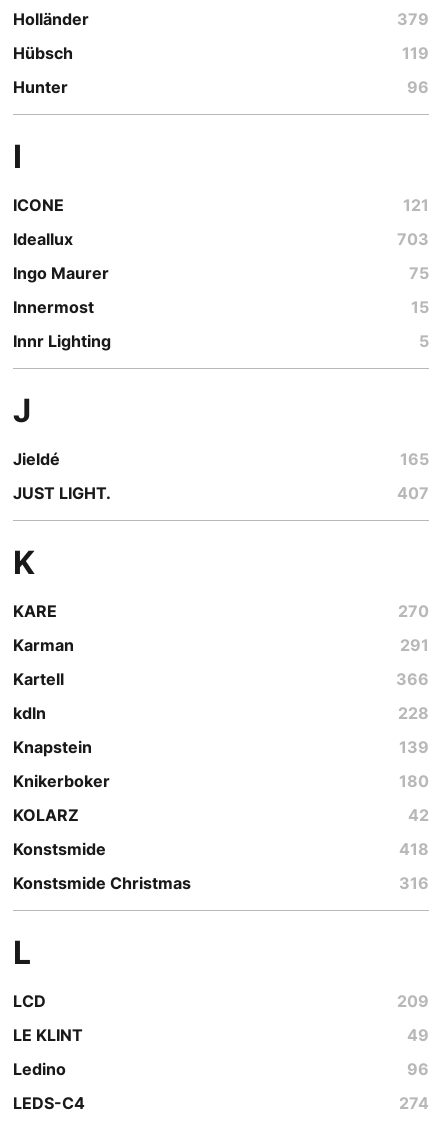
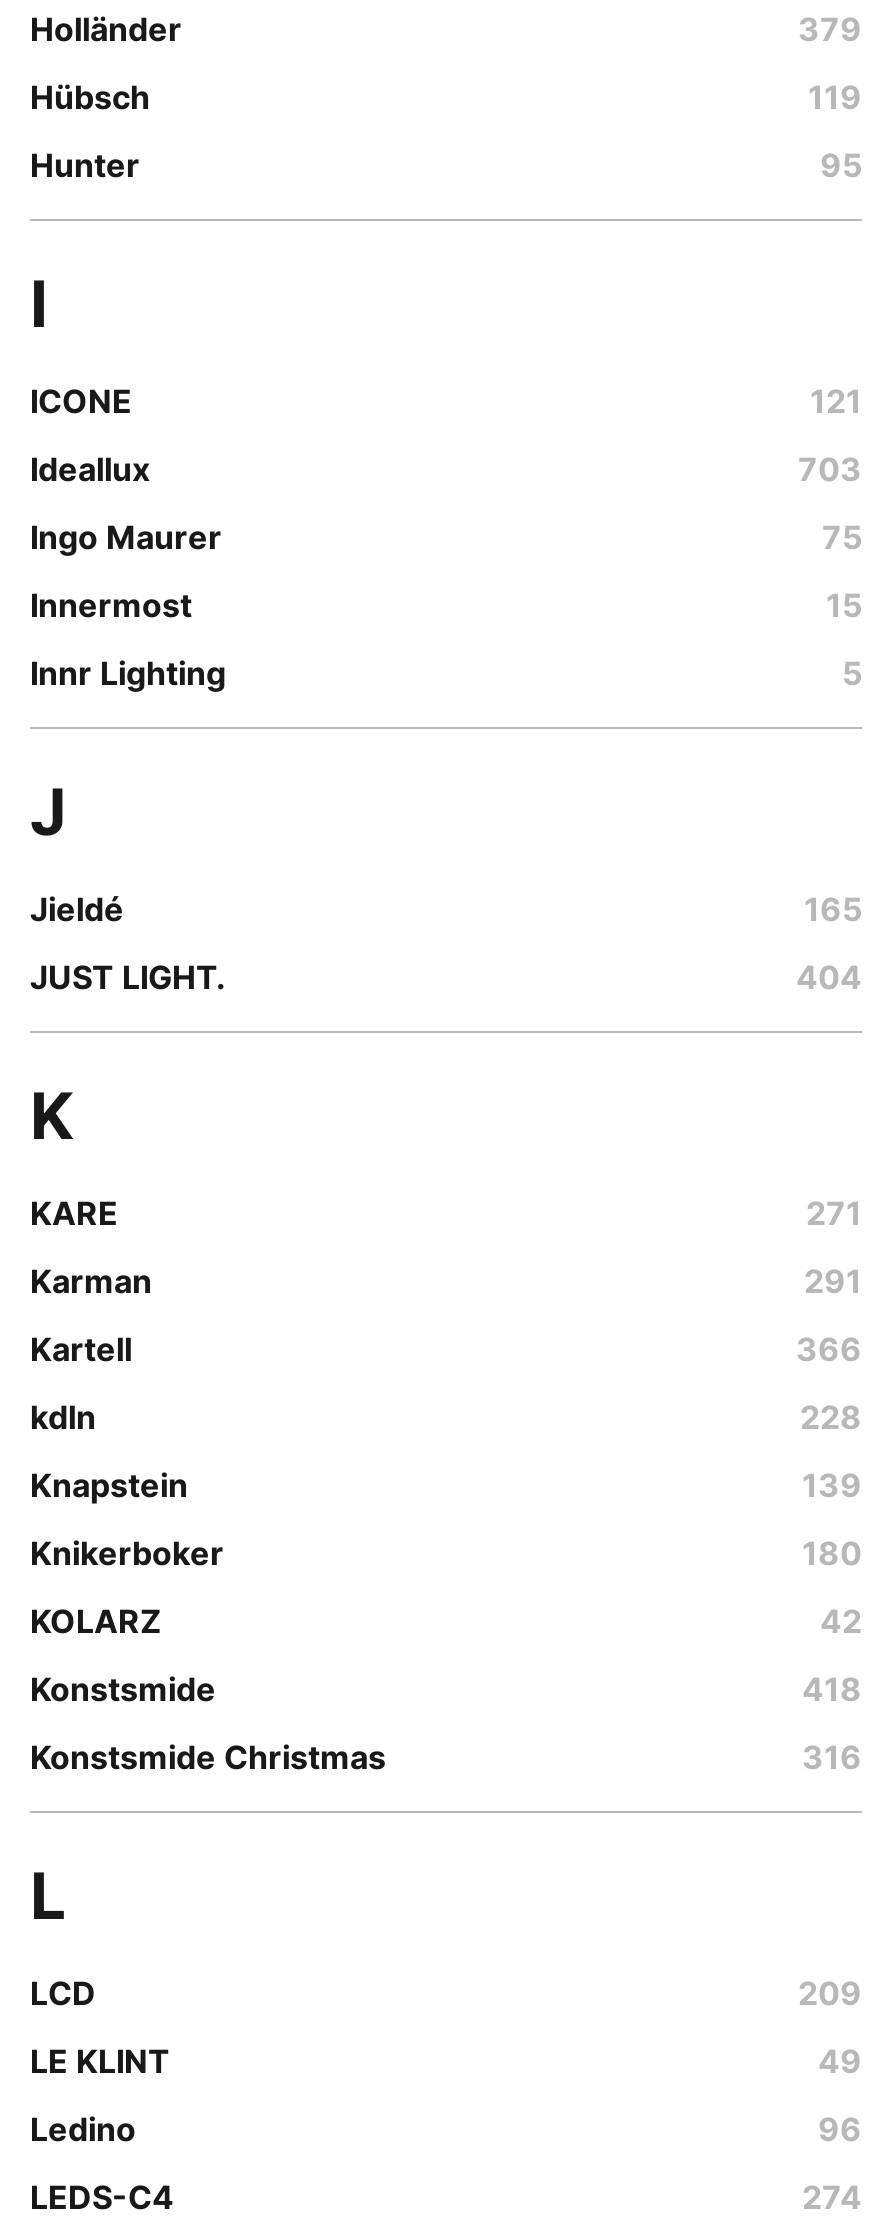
[407,77,429,97] 96 -> [820,144,862,184] 95
[397,483,429,503] 407 -> [796,956,862,996] 404
[398,601,429,621] 270 -> [806,1192,862,1232] 271

